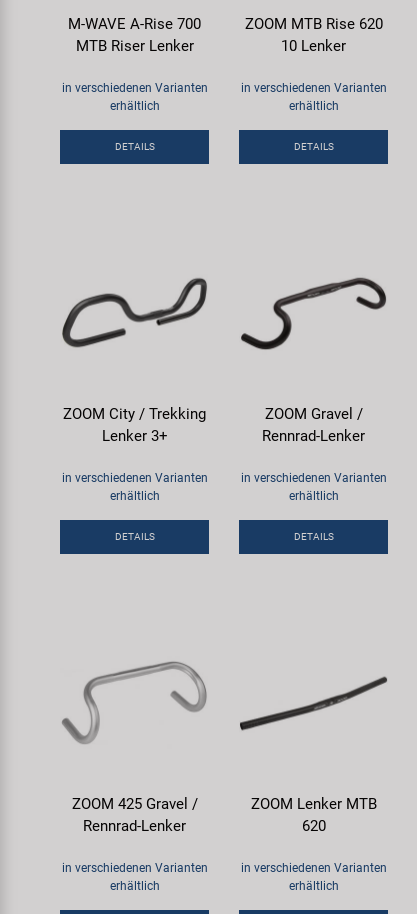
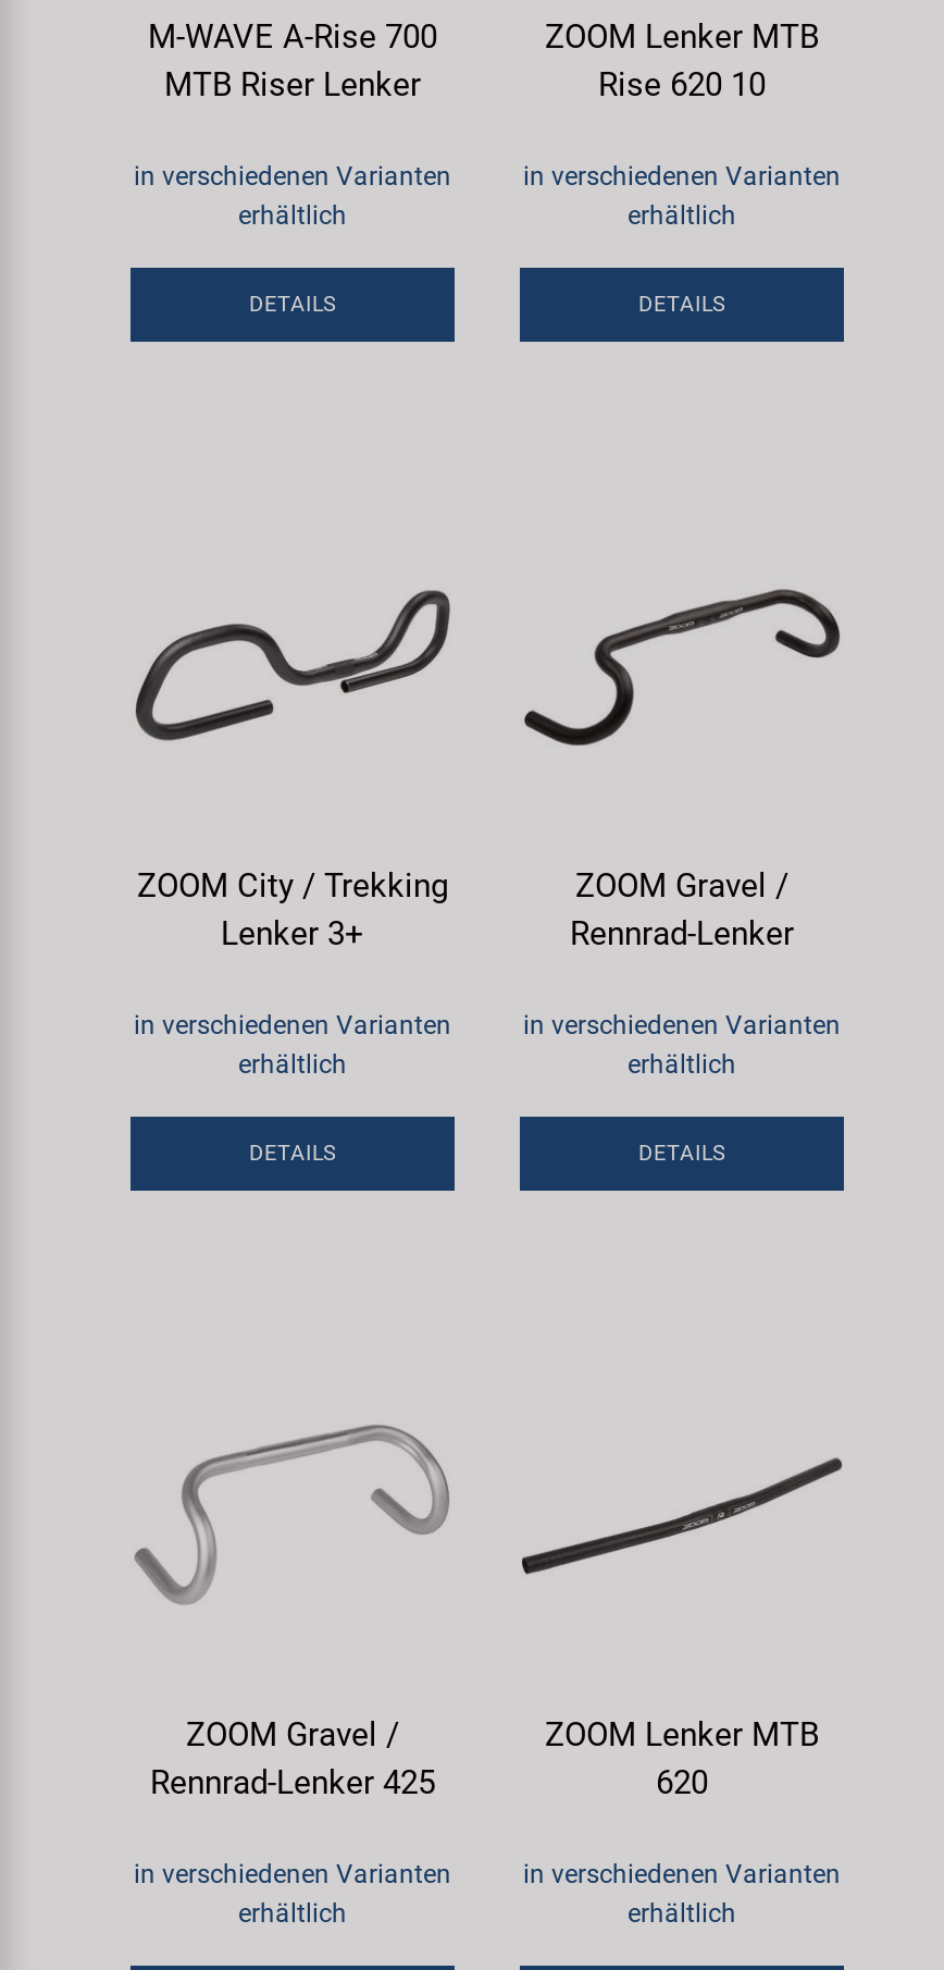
[244,14,382,54] ZOOM MTB Rise 620 | 10 Lenker -> [545,16,819,103] ZOOM Lenker MTB | Rise 620 10
[71,794,197,834] ZOOM 425 Gravel / | Rennrad-Lenker -> [150,1714,435,1801] ZOOM Gravel / | Rennrad-Lenker 425

